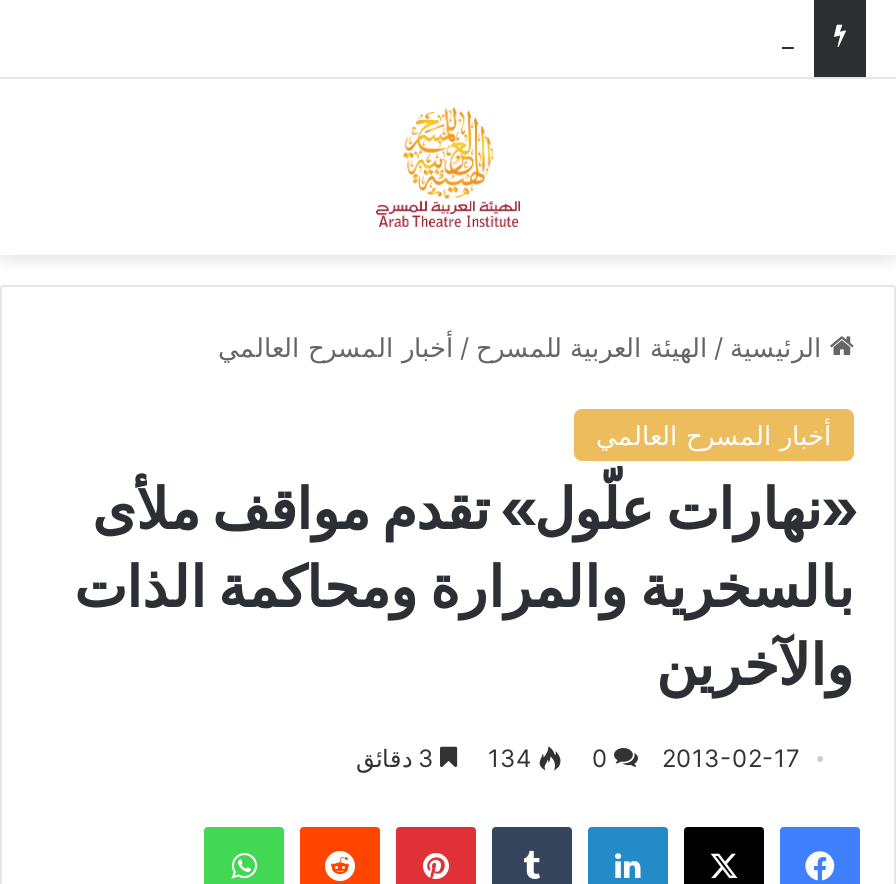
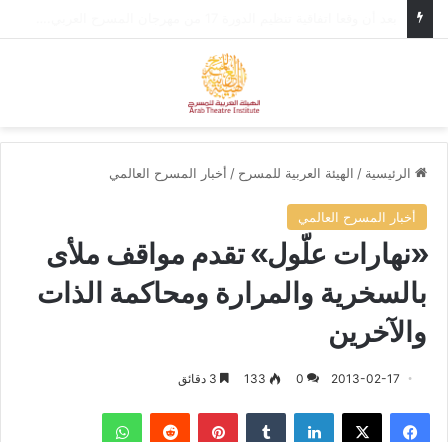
[488,743,532,773] 134 -> [244,371,266,386] 133

